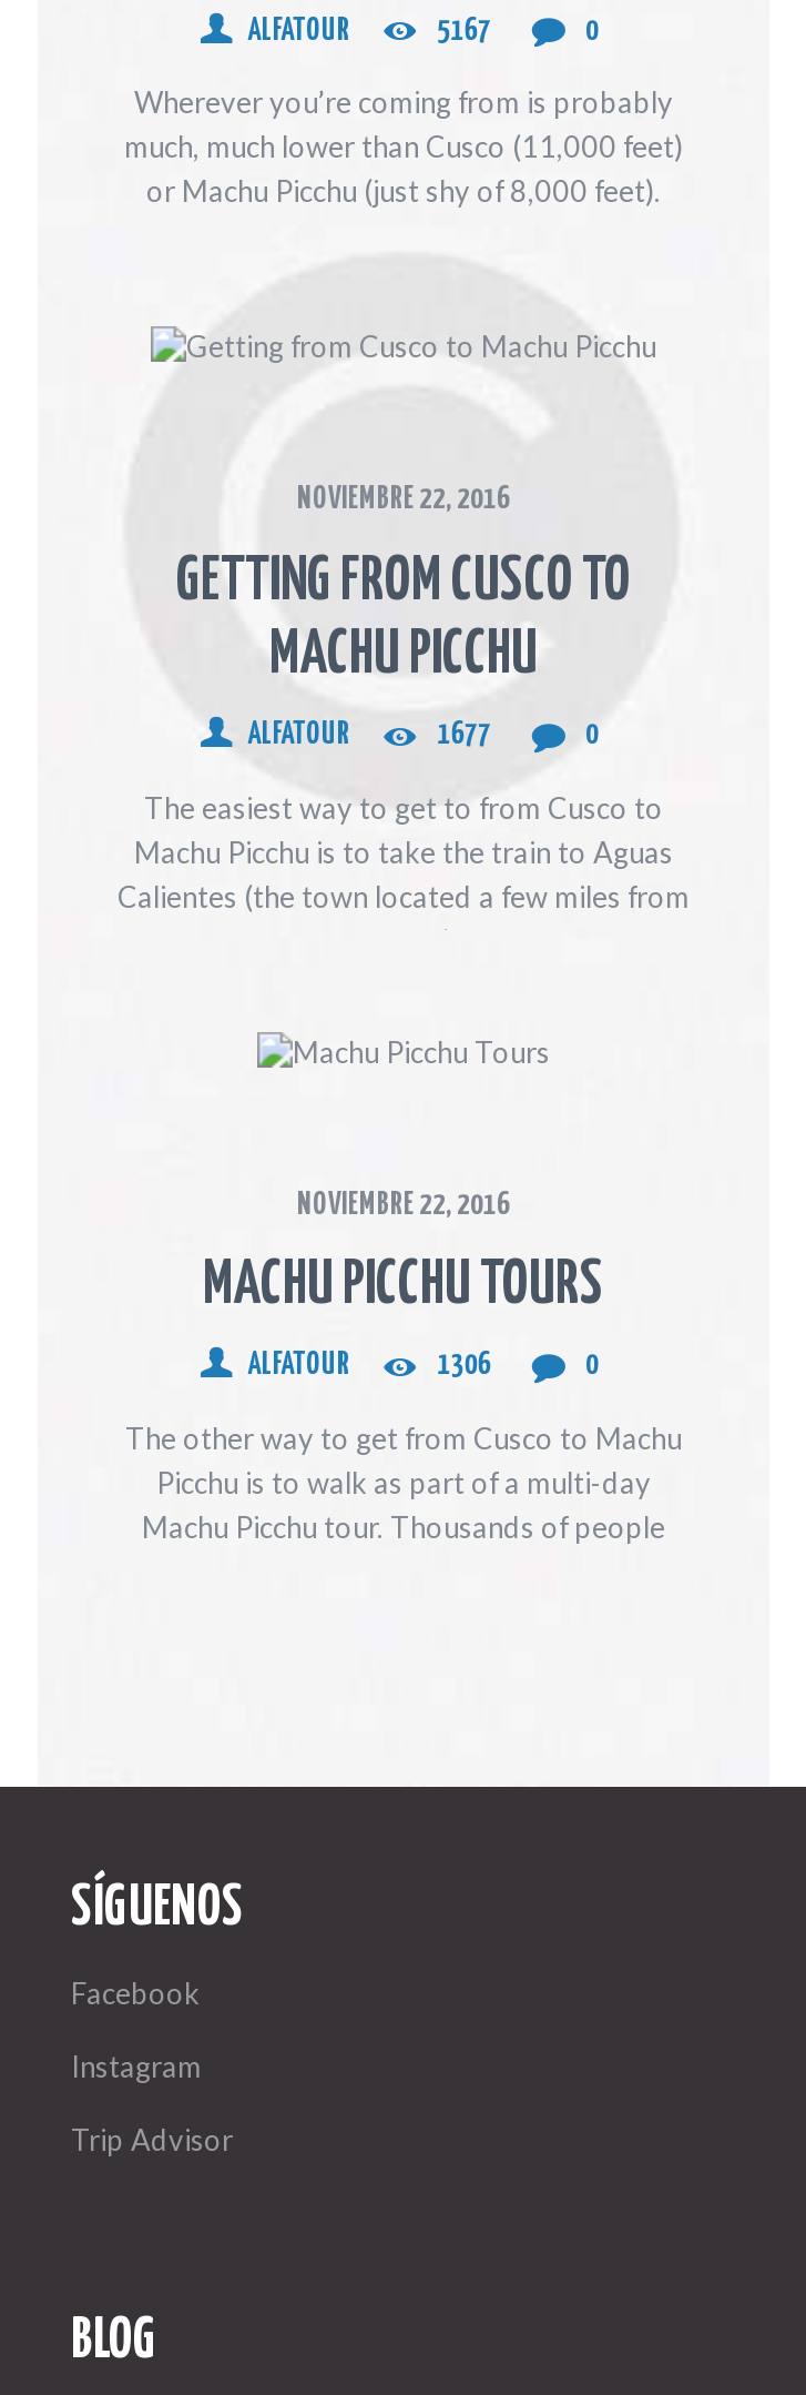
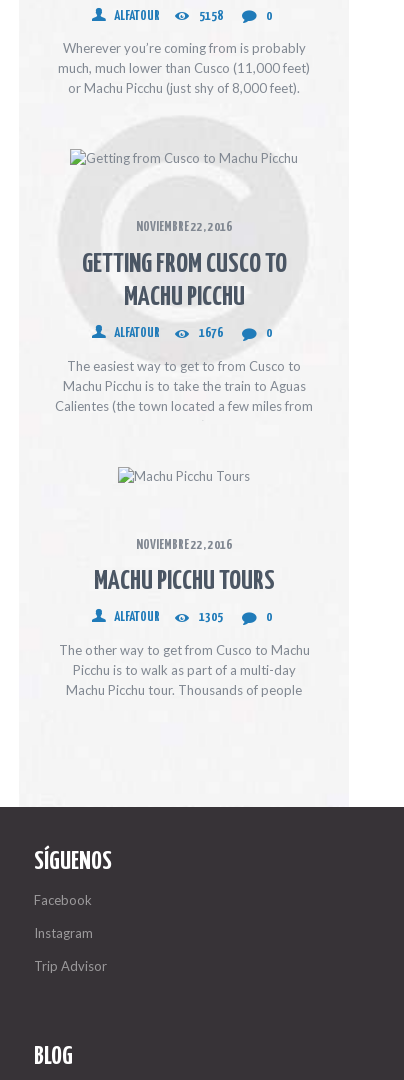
[437,16,491,47] 5167 -> [199,9,223,23] 5158
[437,720,491,751] 1677 -> [199,326,223,340] 1676
[437,1351,491,1382] 1306 -> [199,610,223,624] 1305

